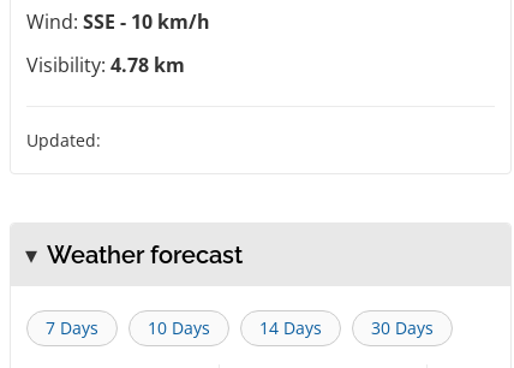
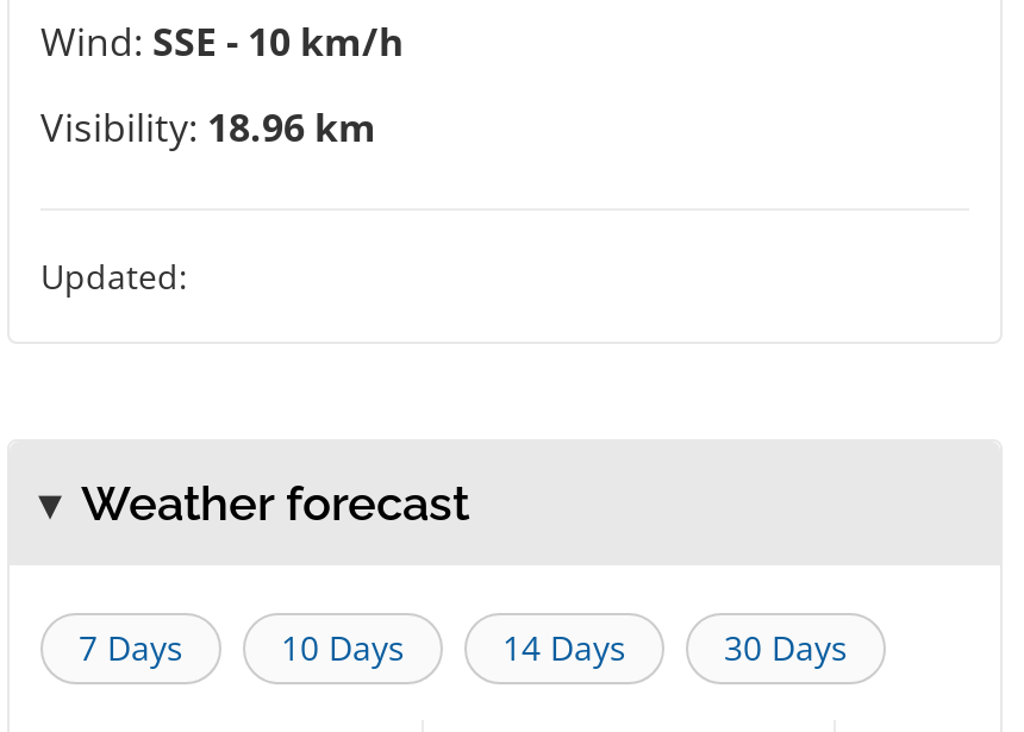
[26,51,185,78] Visibility: 4.78 km -> [40,100,376,153] Visibility: 18.96 km

